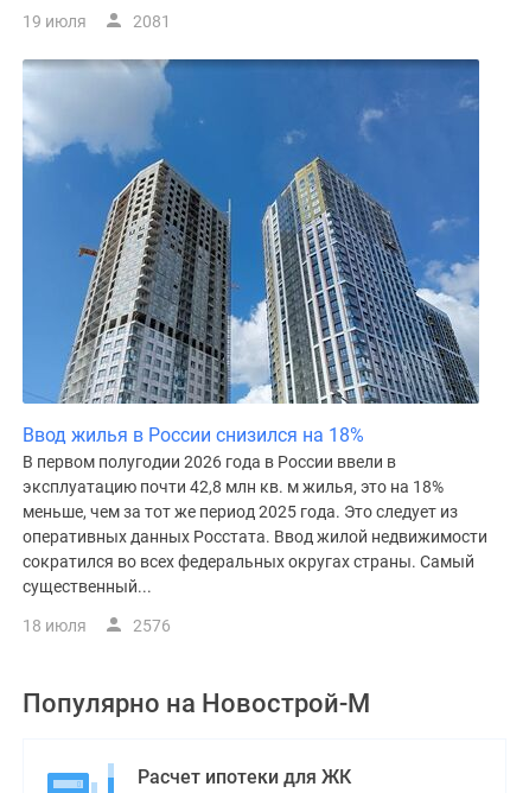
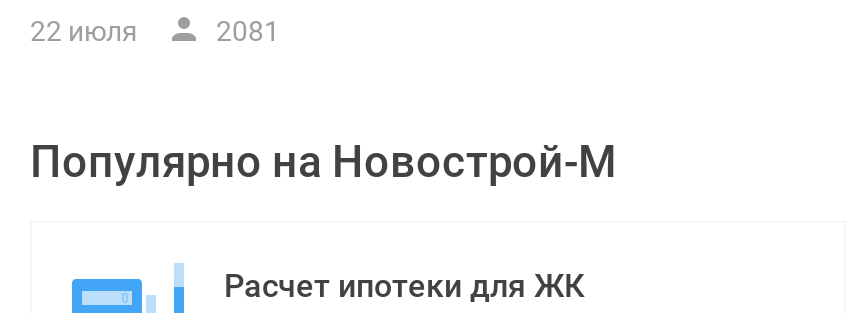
[23,12,87,31] 19 июля -> [30,15,138,47] 22 июля
[21,58,487,635] [image] | Ввод жилья в России снизился на 18% | В первом полугодии 2026 года в России ввели в | эксплуатацию почти 42,8 млн кв. м жилья, это на 18% | меньше, чем за тот же период 2025 года. Это следует из | оперативных данных Росстата. Ввод жилой недвижимости | сократился во всех федеральных округах страны. Самый | существенный... | 18 июля | 2576 -> none

